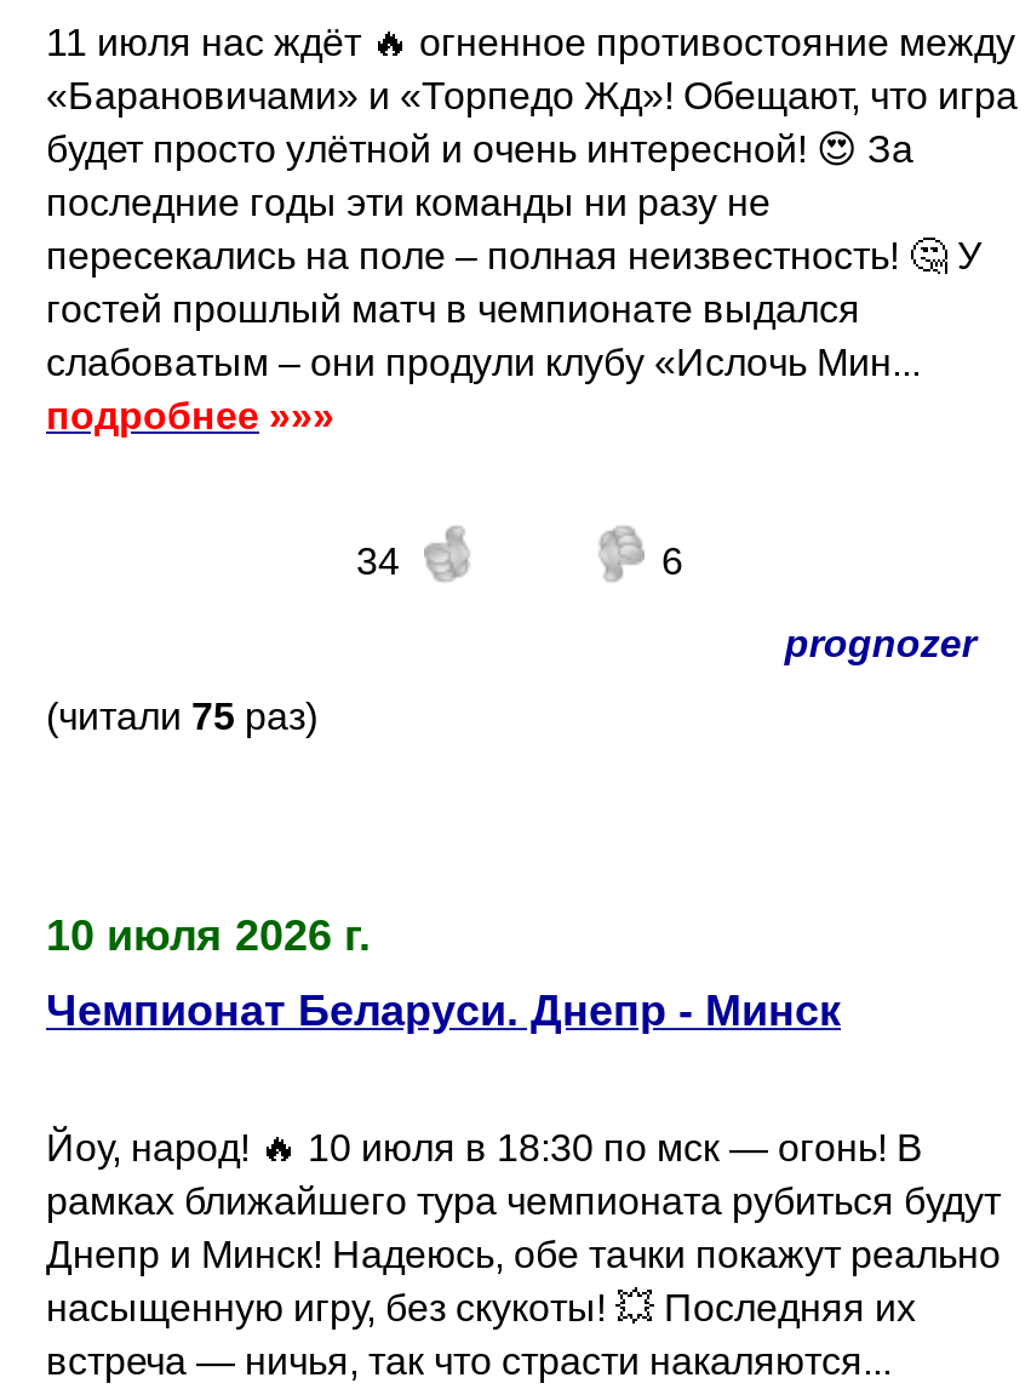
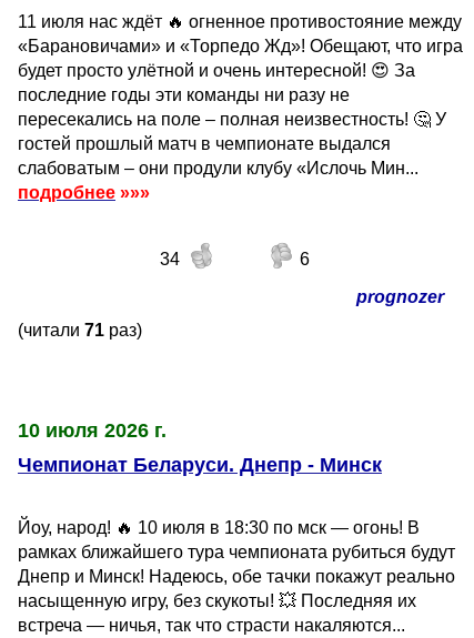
[46,696,317,737] (читали 75 раз) -> [18,321,142,340] (читали 71 раз)

